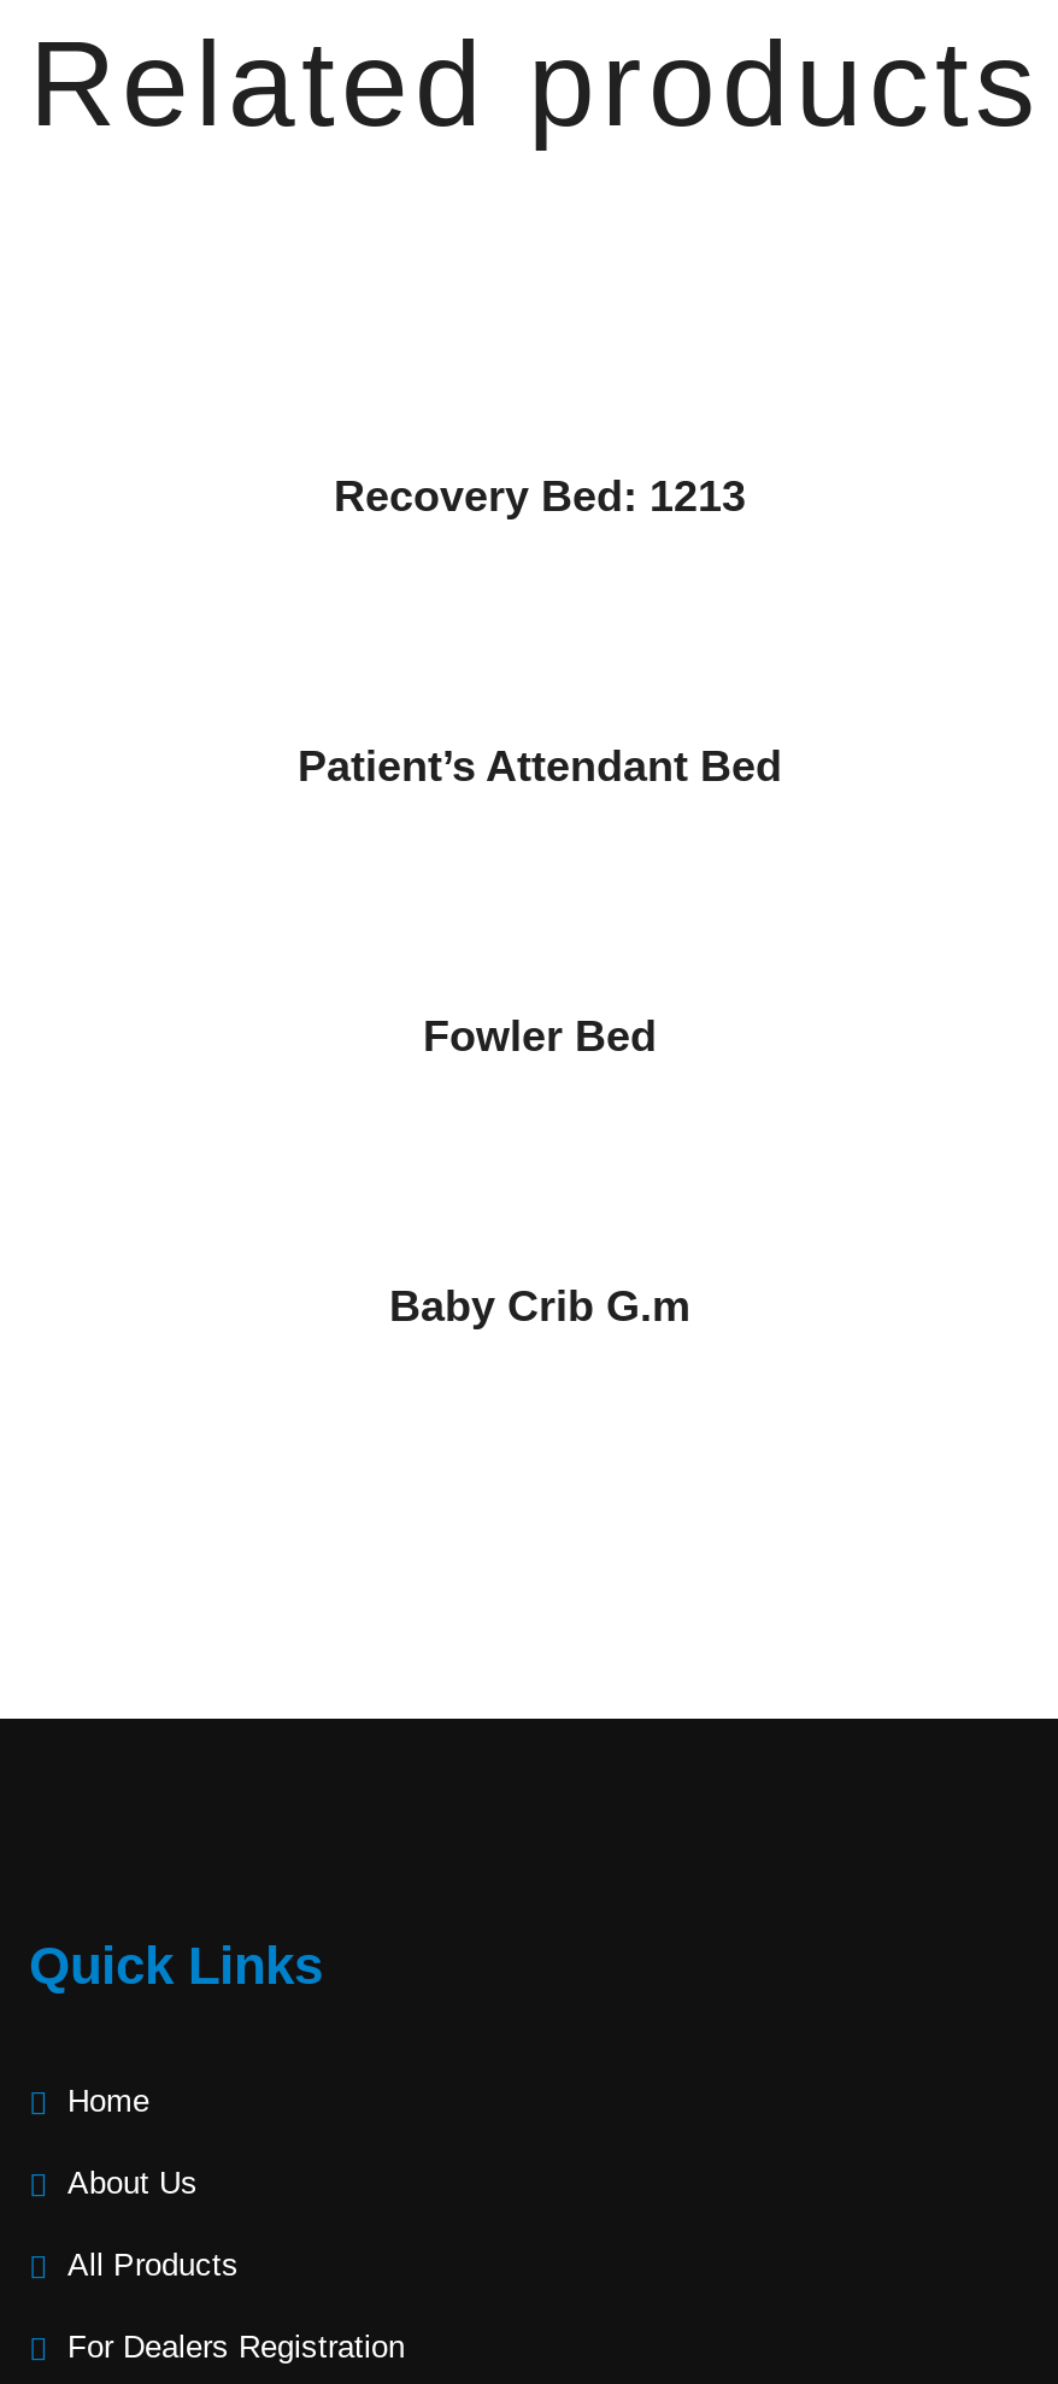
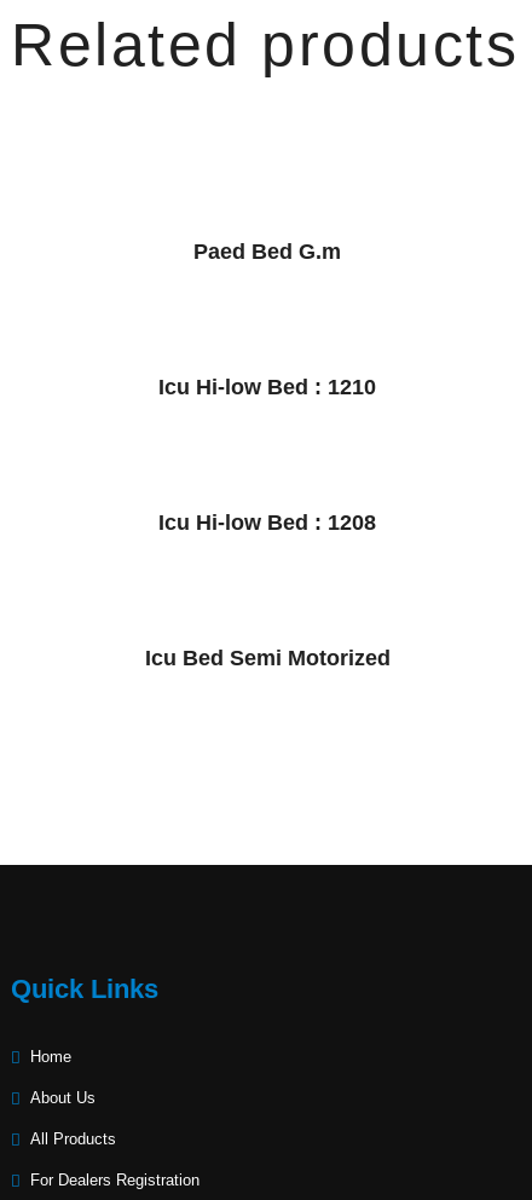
[334,472,746,521] Recovery Bed: 1213 -> [193,240,341,264] Paed Bed G.m
[298,742,782,791] Patient’s Attendant Bed -> [158,375,376,399] Icu Hi-low Bed : 1210
[423,1012,657,1061] Fowler Bed -> [158,510,376,535] Icu Hi-low Bed : 1208
[389,1282,690,1331] Baby Crib G.m -> [144,646,390,670] Icu Bed Semi Motorized

